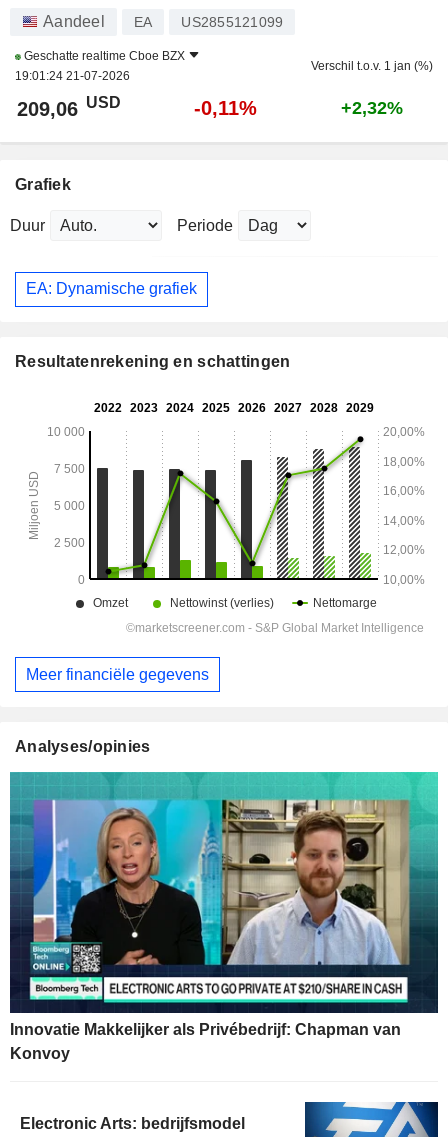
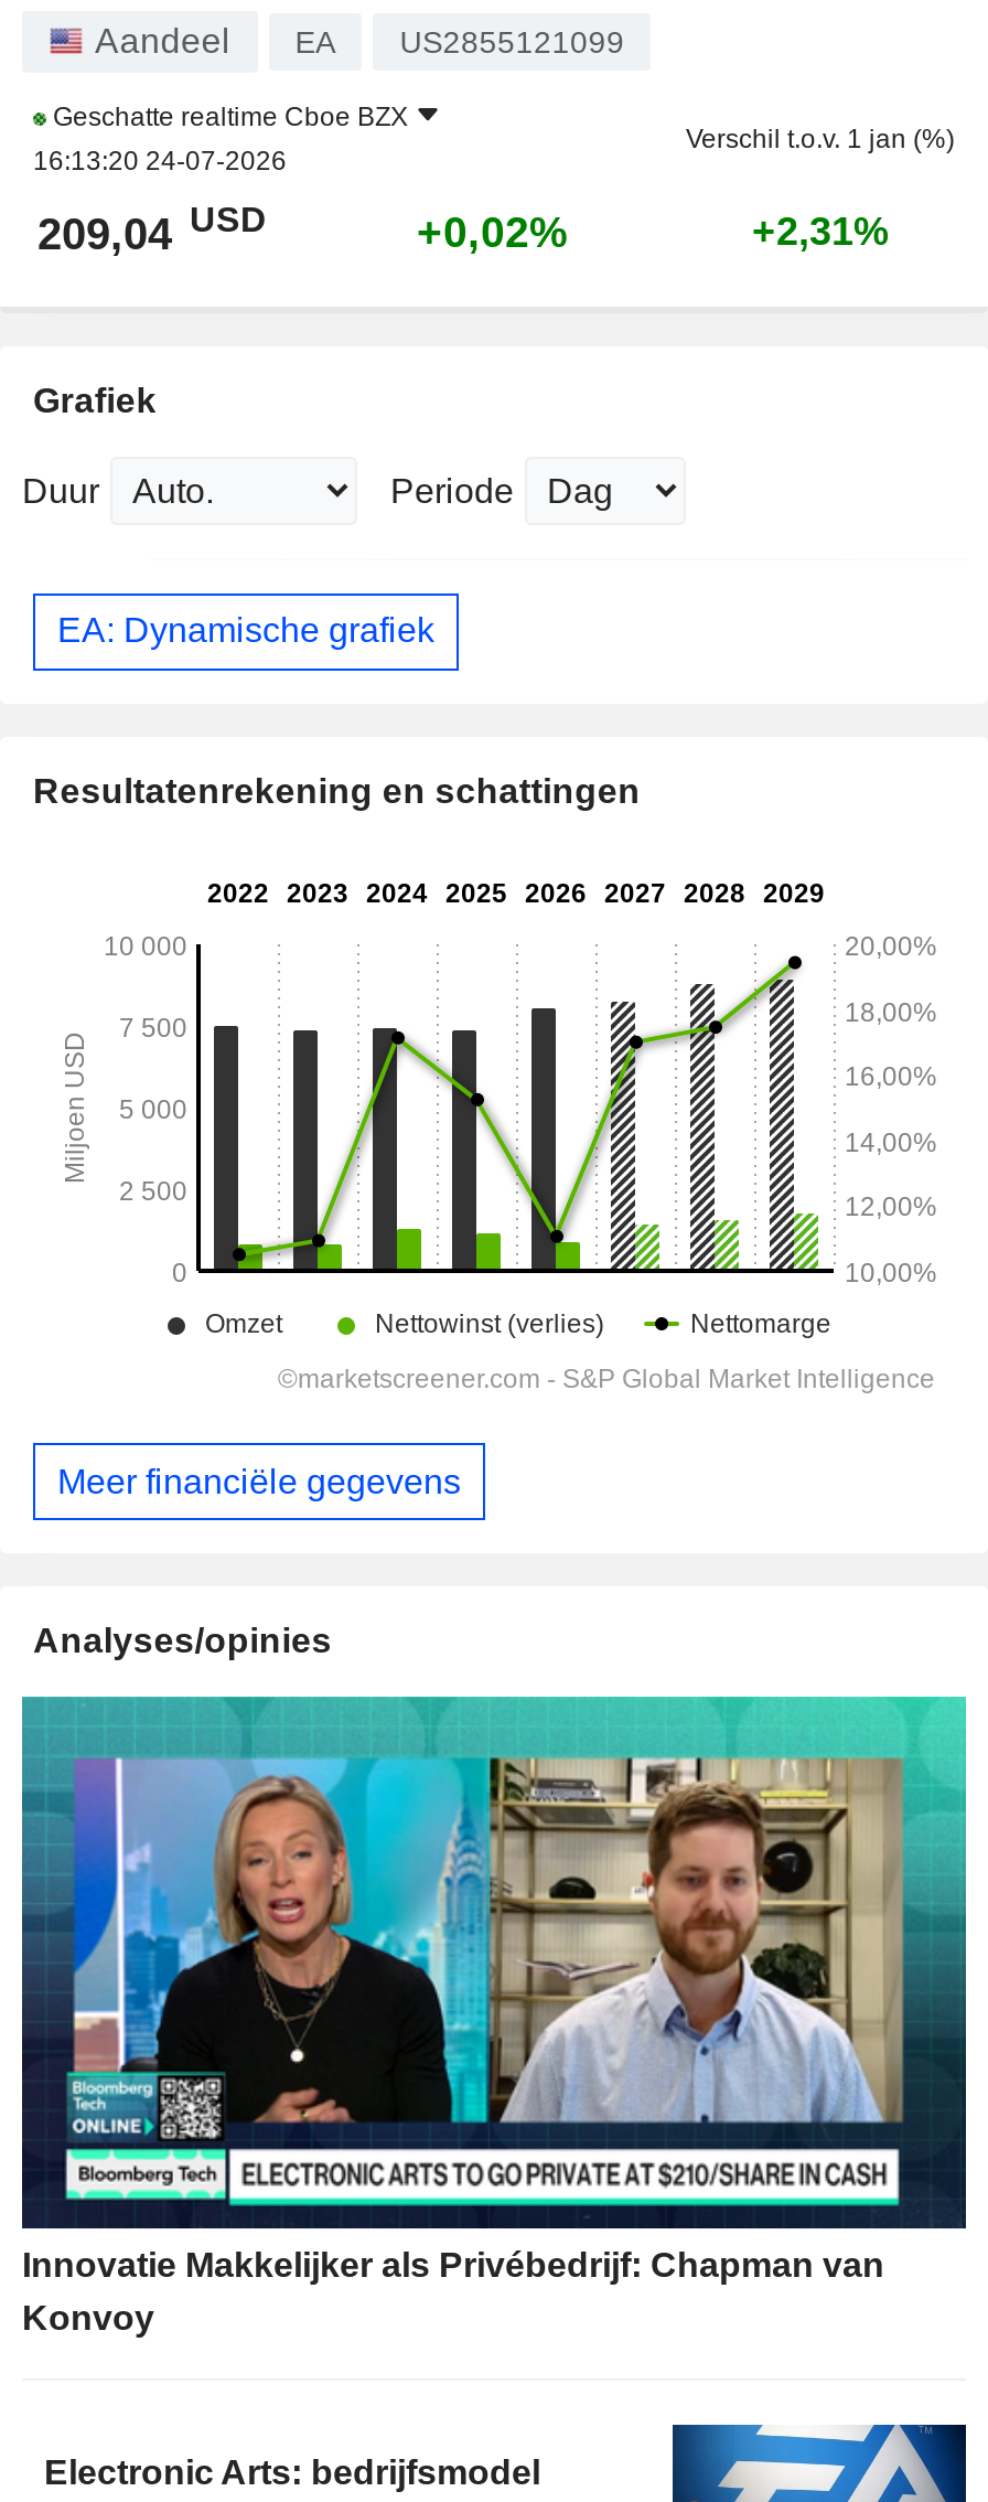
[15,69,130,83] 19:01:24 21-07-2026 -> [33,145,287,176] 16:13:20 24-07-2026
[17,94,121,120] 209,06 USD -> [37,201,267,258] 209,04 USD
[194,97,257,119] -0,11% -> [417,207,569,255] +0,02%
[341,98,403,118] +2,32% -> [752,209,889,253] +2,31%

